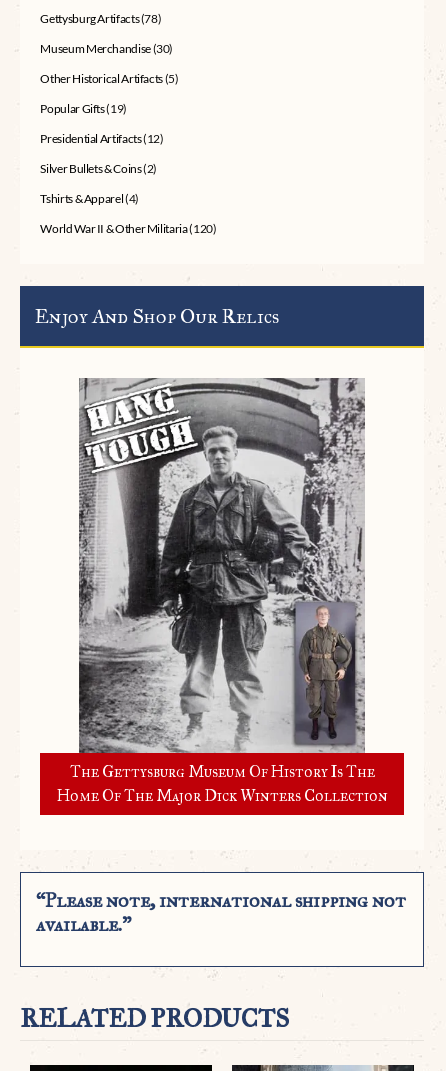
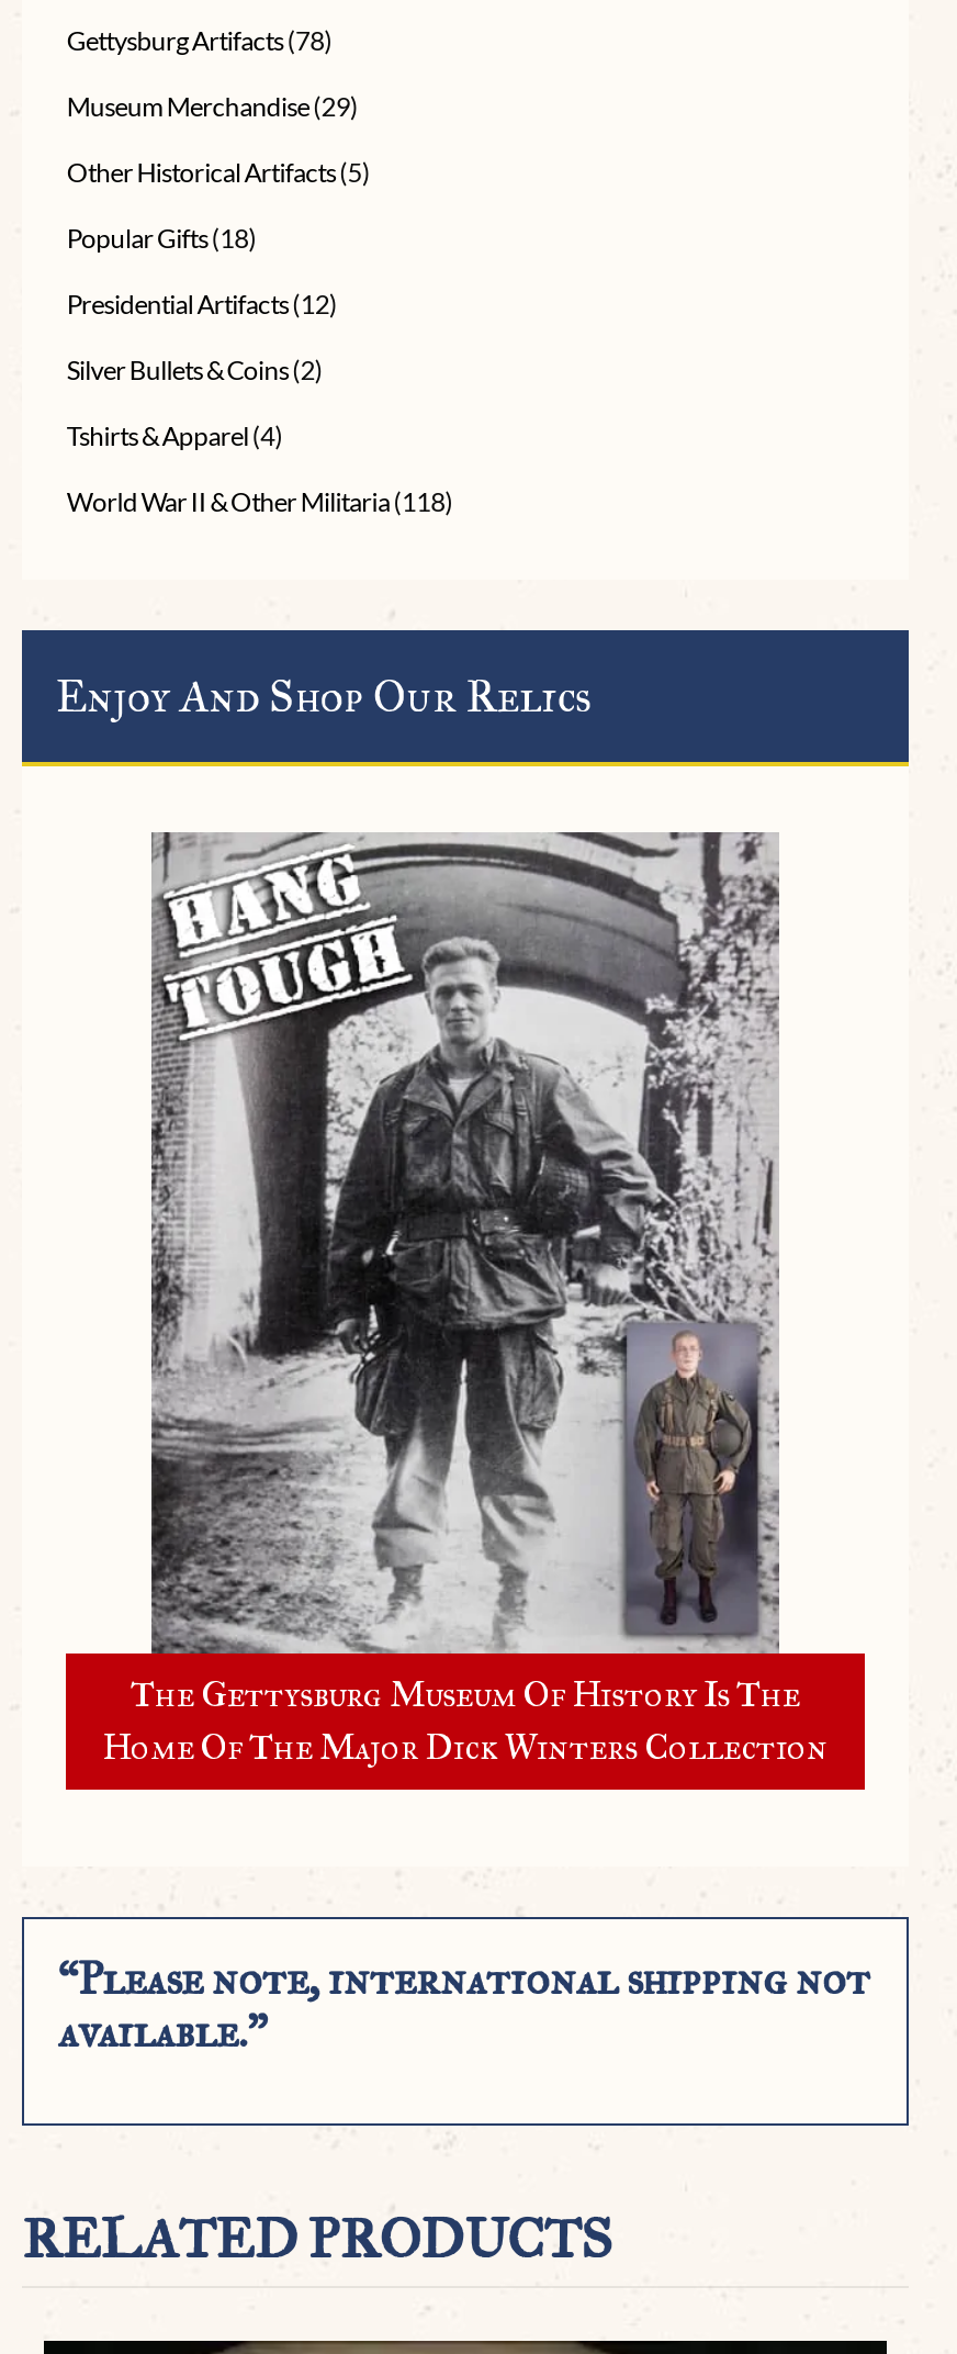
[40,41,173,56] Museum Merchandise (30) -> [67,92,358,125] Museum Merchandise (29)
[40,101,127,116] Popular Gifts (19) -> [67,223,257,256] Popular Gifts (18)
[40,221,216,236] World War II & Other Militaria (120) -> [67,487,453,520] World War II & Other Militaria (118)

